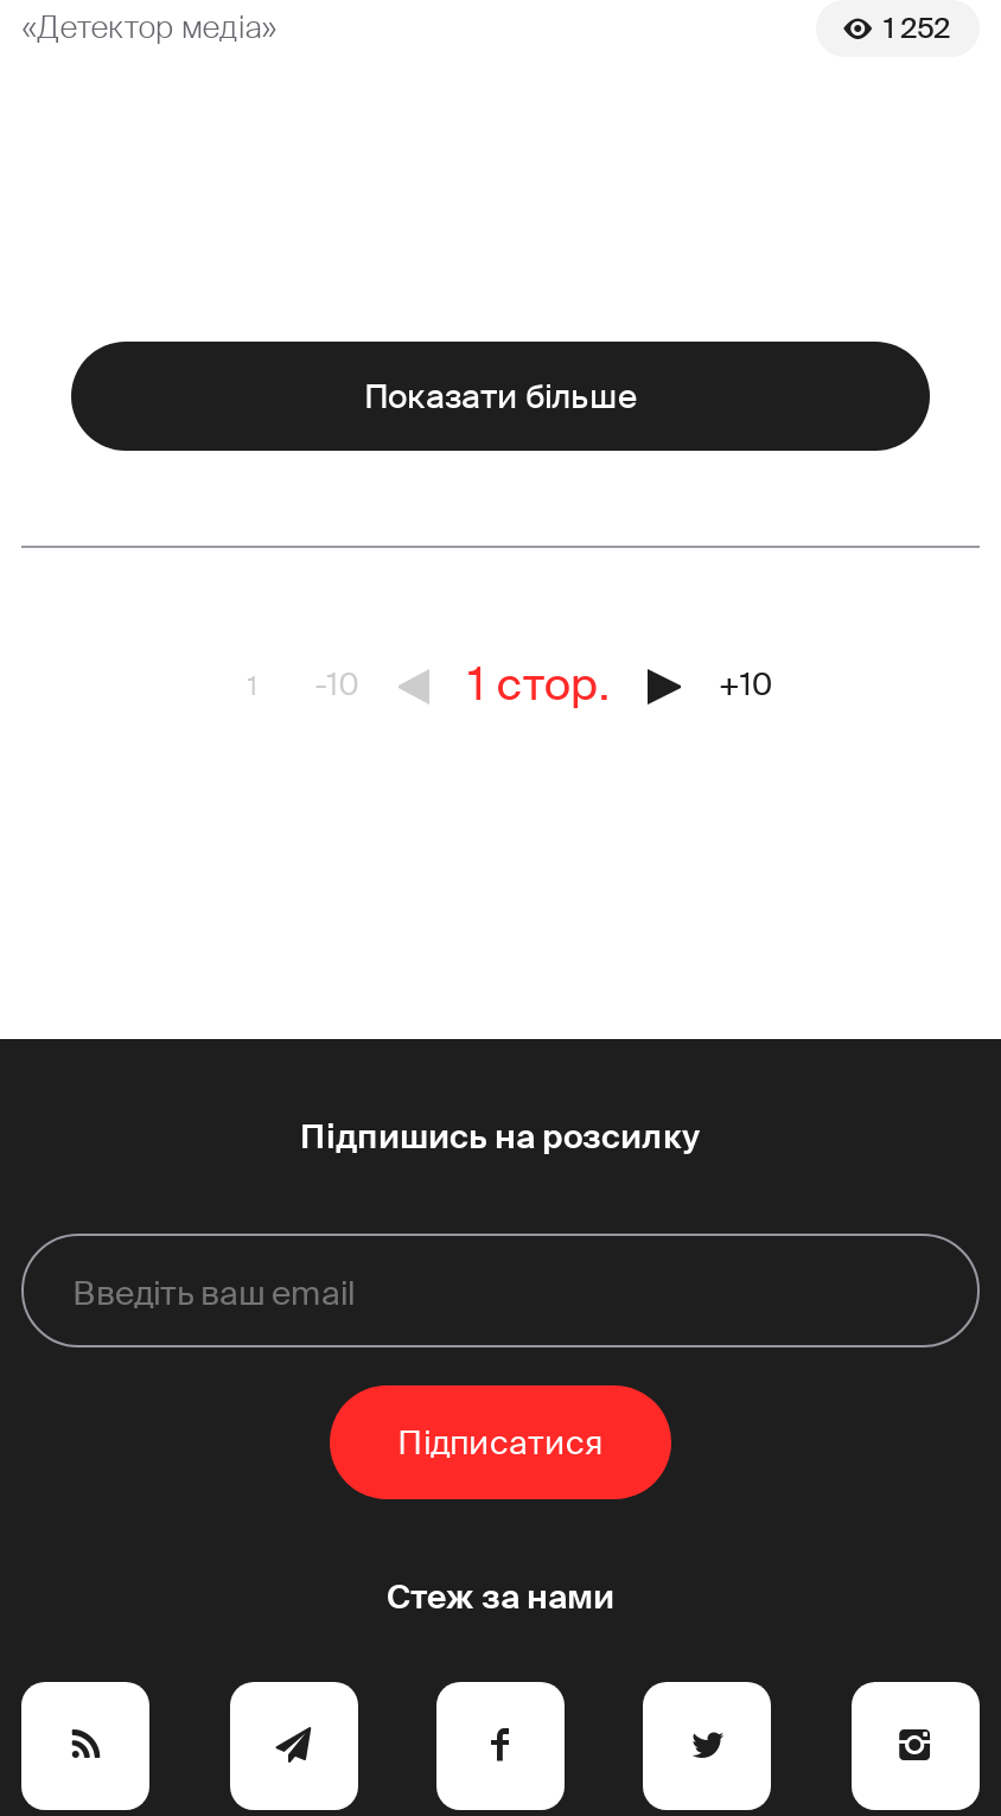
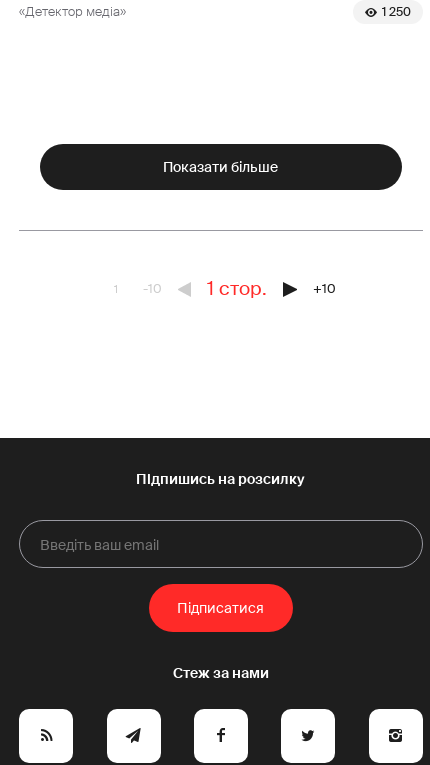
[884,10,950,48] 1 252 -> [382,4,411,20] 1 250

